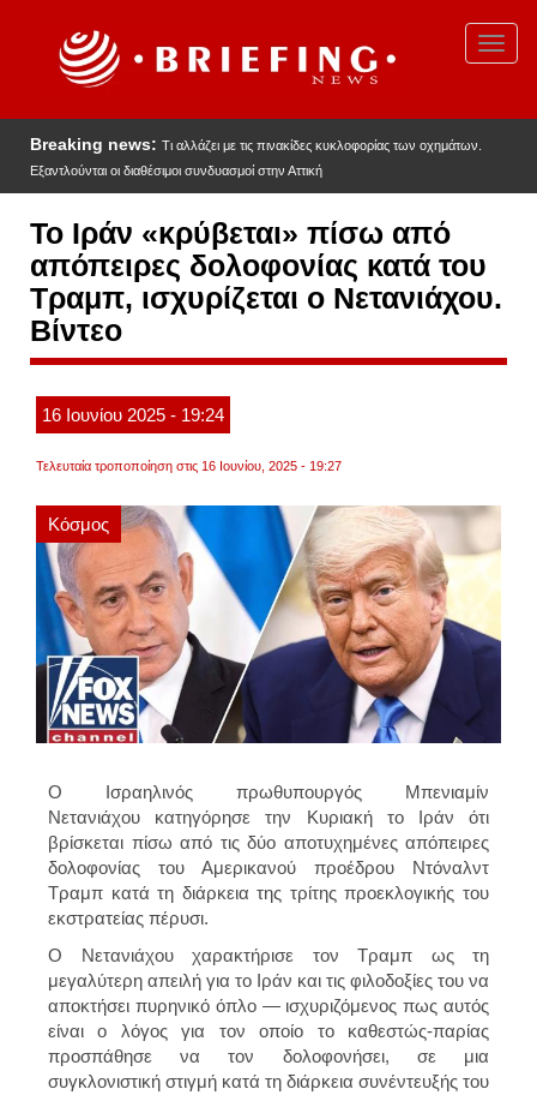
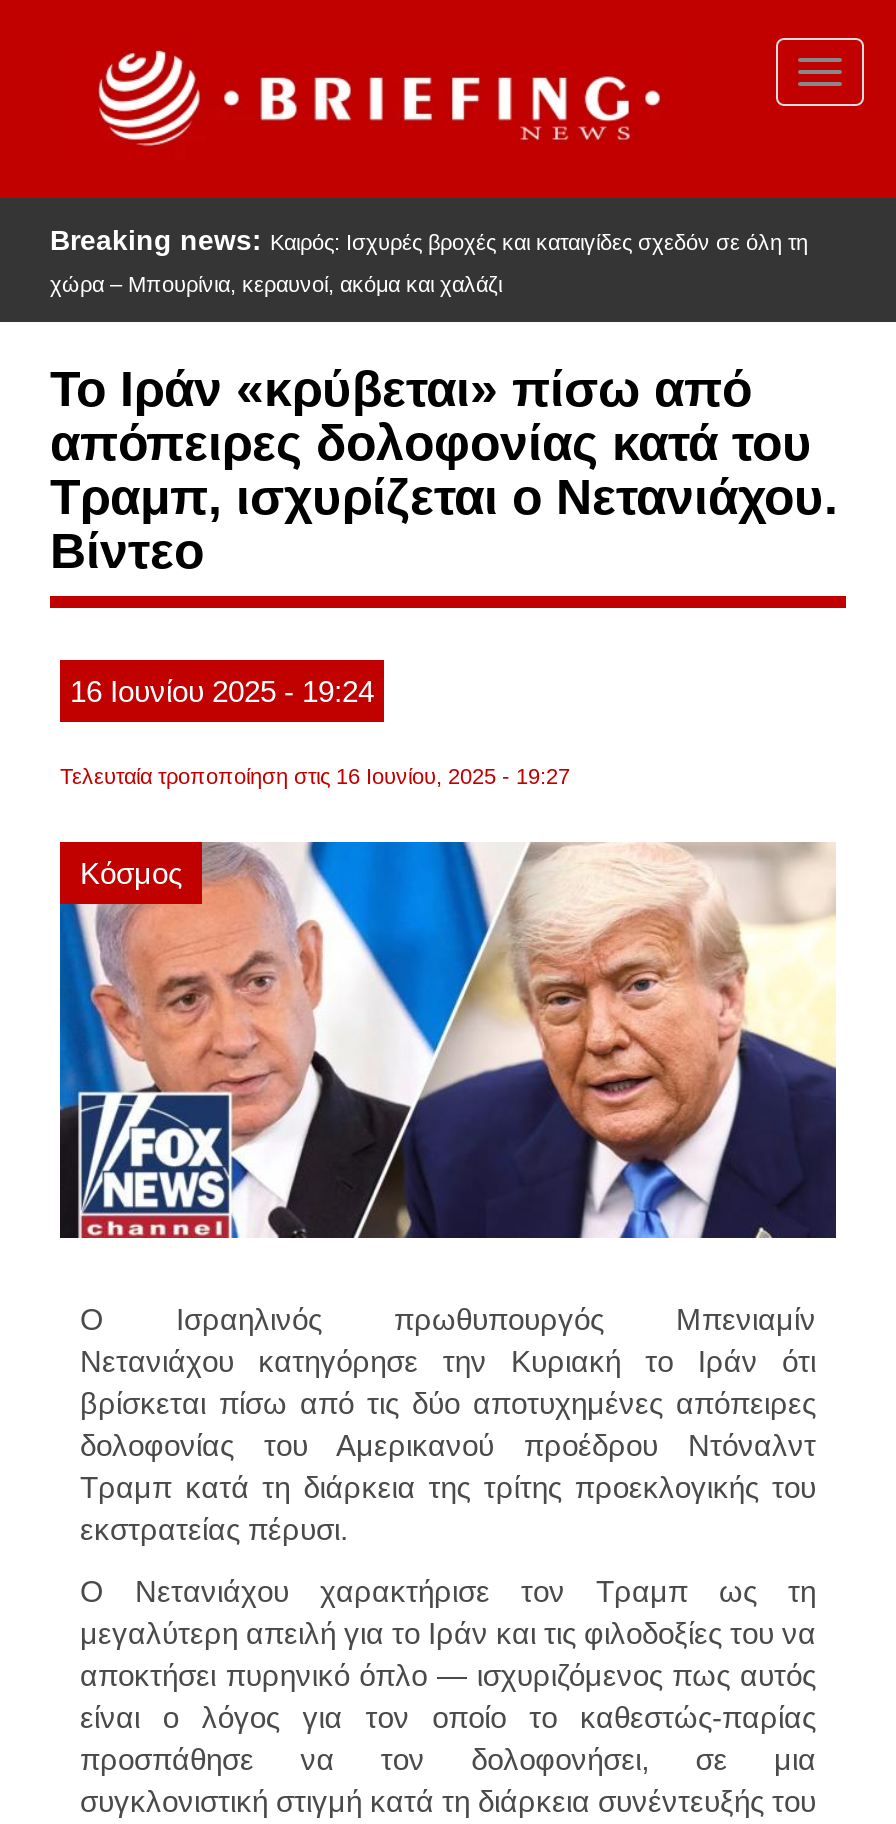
[30,135,482,154] Breaking news: Τι αλλάζει με τις πινακίδες κυκλοφορίας των οχημάτων. -> [50,224,808,256] Breaking news: Καιρός: Ισχυρές βροχές και καταιγίδες σχεδόν σε όλη τη
[30,164,322,178] Εξαντλούνται οι διαθέσιμοι συνδυασμοί στην Αττική -> [50,272,502,296] χώρα – Μπουρίνια, κεραυνοί, ακόμα και χαλάζι

